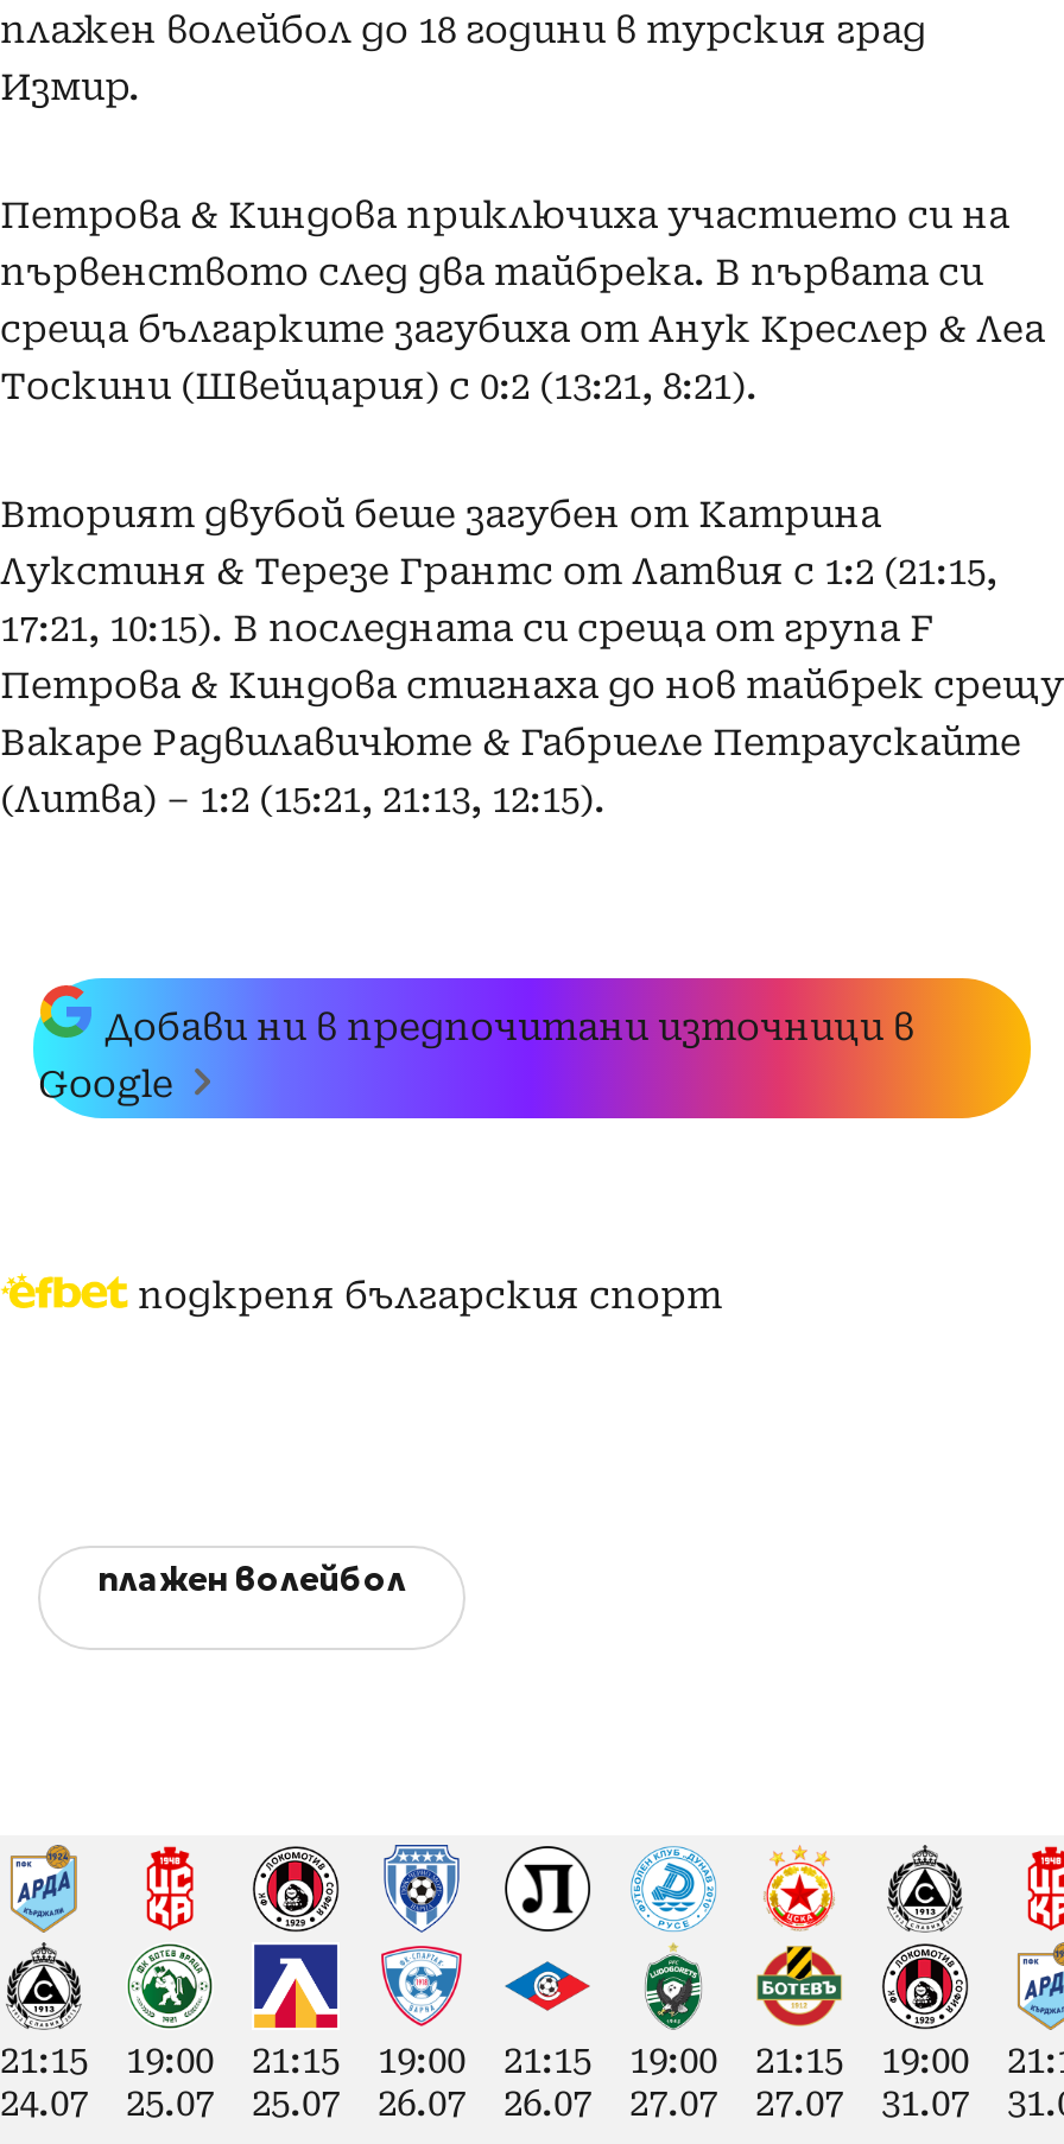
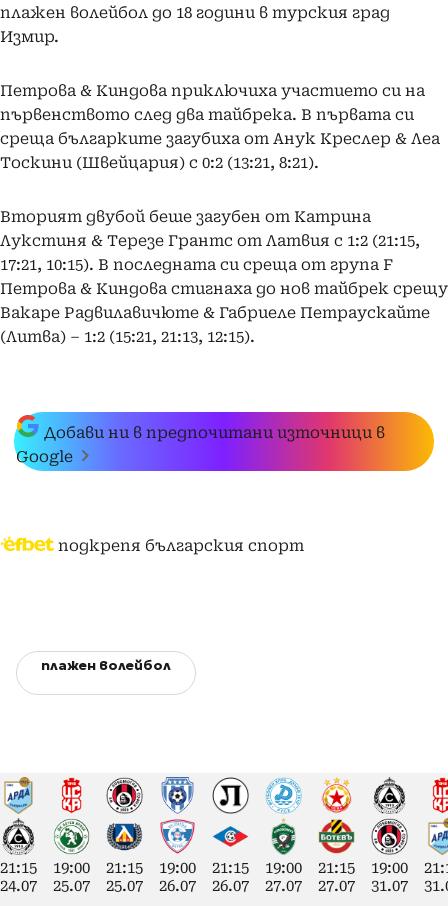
[252,1942,340,2030] [image] -> [107,819,142,854] [image]

